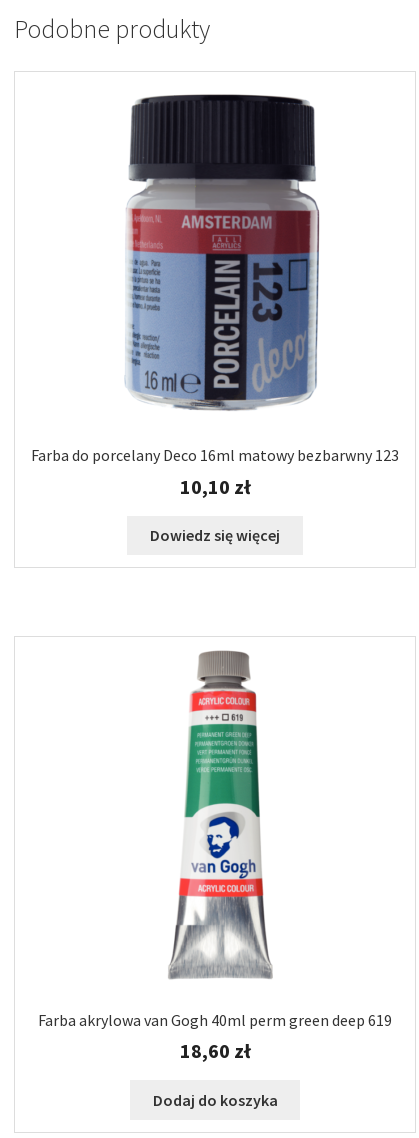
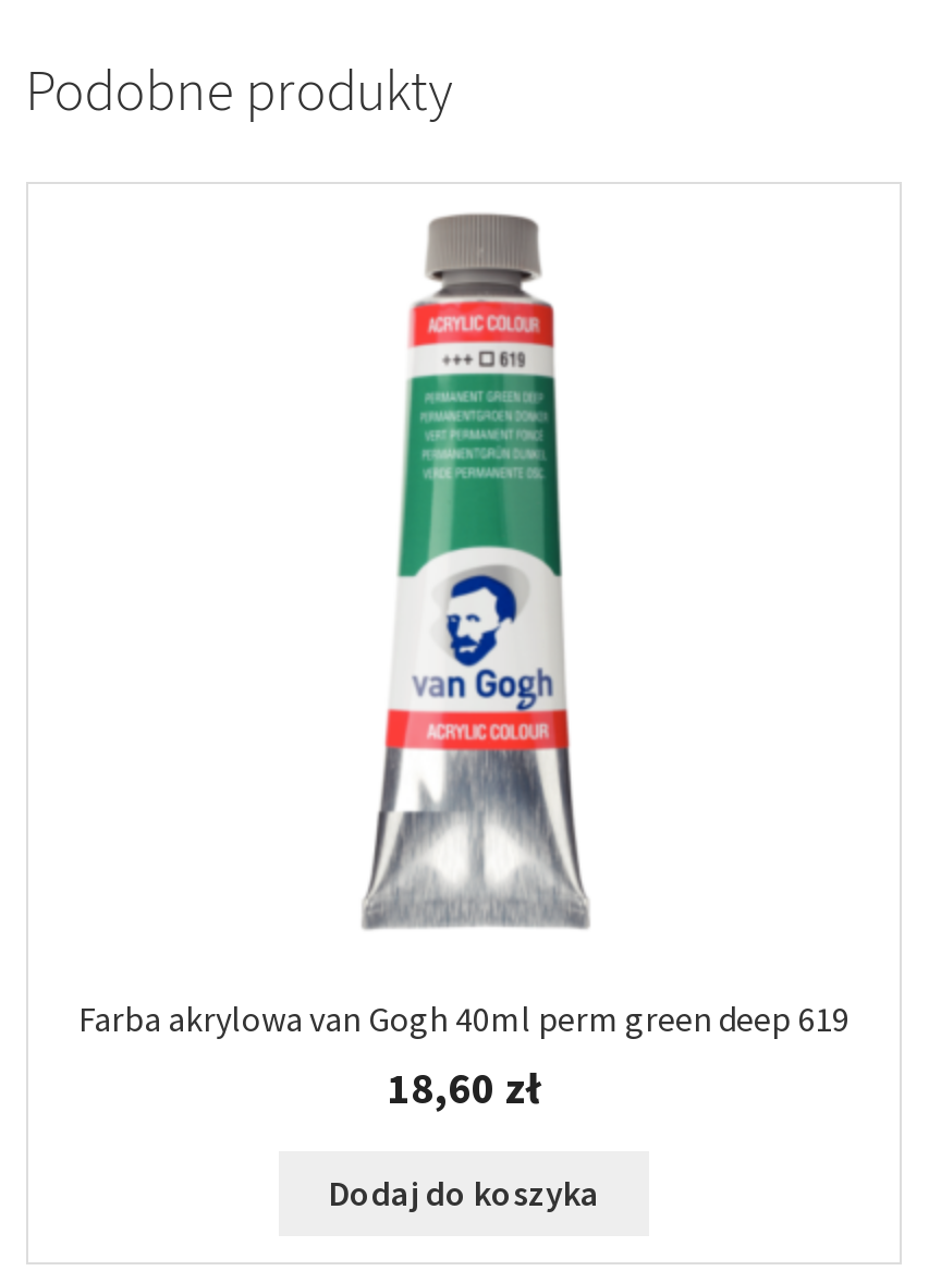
[31,93,399,545] [image] | Farba do porcelany Deco 16ml matowy bezbarwny 123 | 10,10 zł | Dowiedz się więcej -> none

